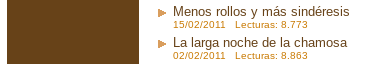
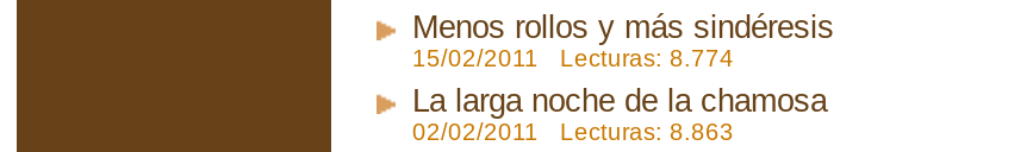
[173,19,308,30] 15/02/2011 Lecturas: 8.773 -> [412,45,734,71] 15/02/2011 Lecturas: 8.774

